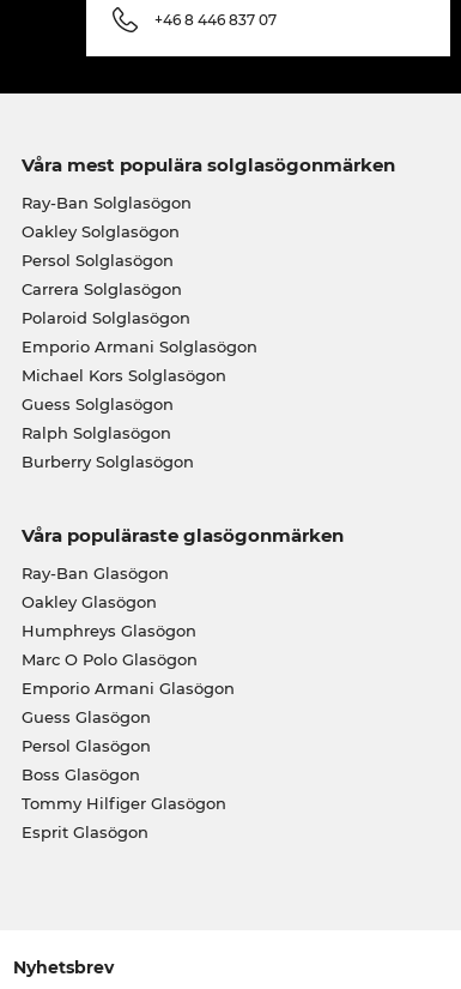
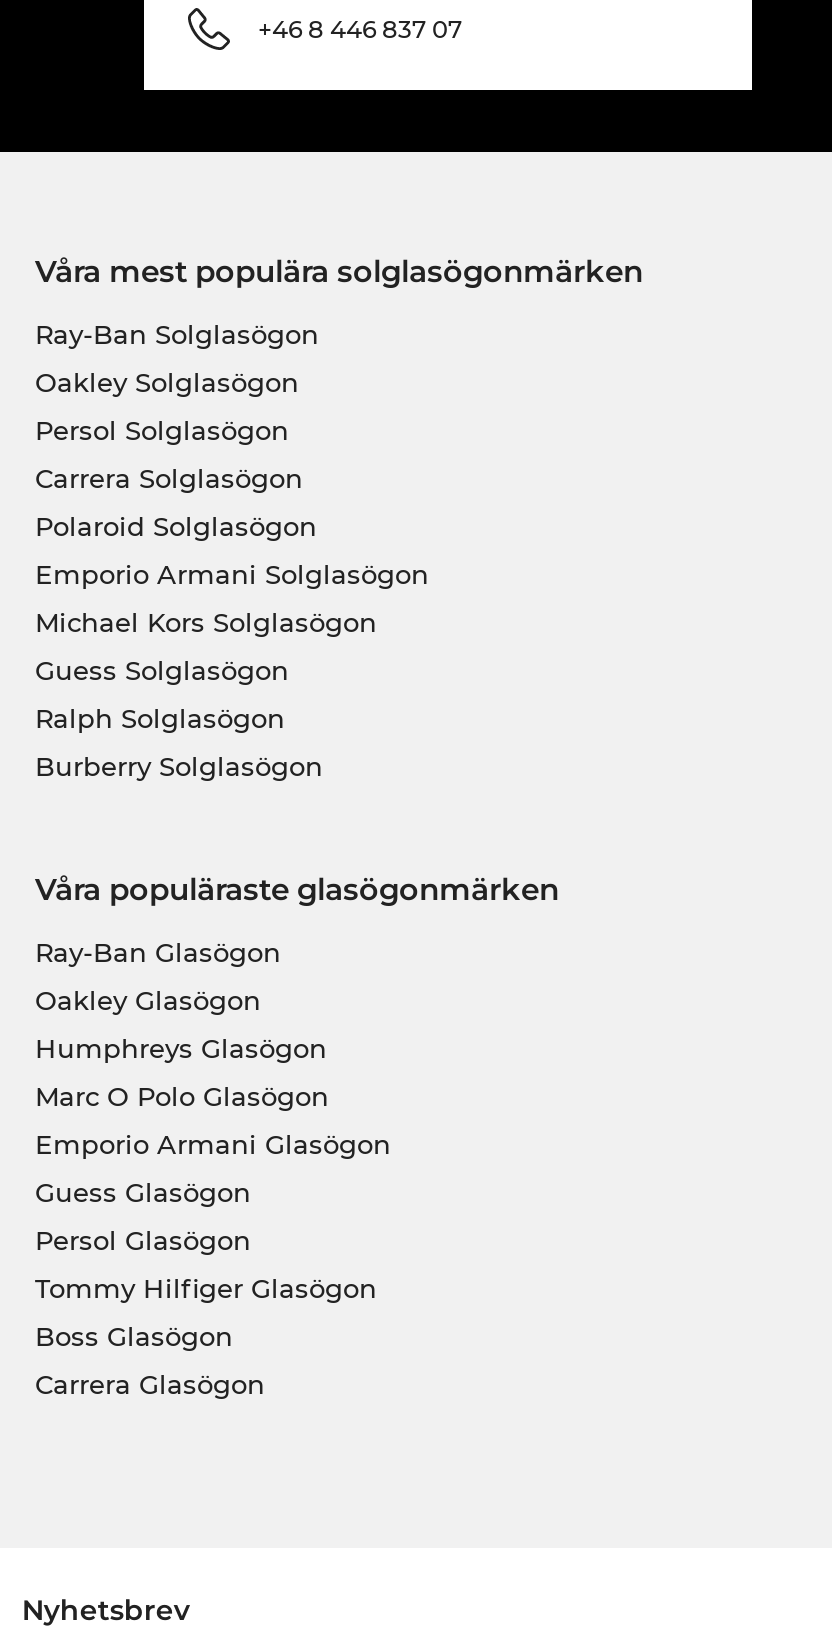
moved [21,765,139,784] -> [35,1320,233,1352]: Boss Glasögon
moved [21,793,226,813] -> [35,1272,377,1304]: Tommy Hilfiger Glasögon
[21,822,148,841] Esprit Glasögon -> [35,1368,265,1400] Carrera Glasögon

